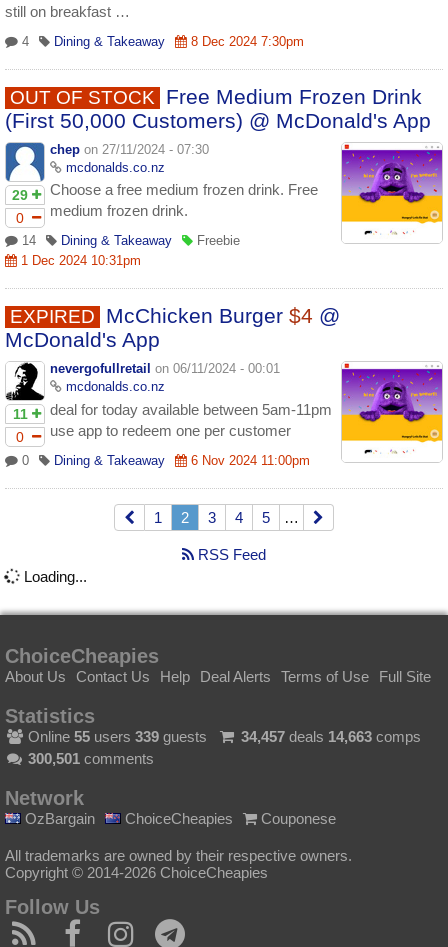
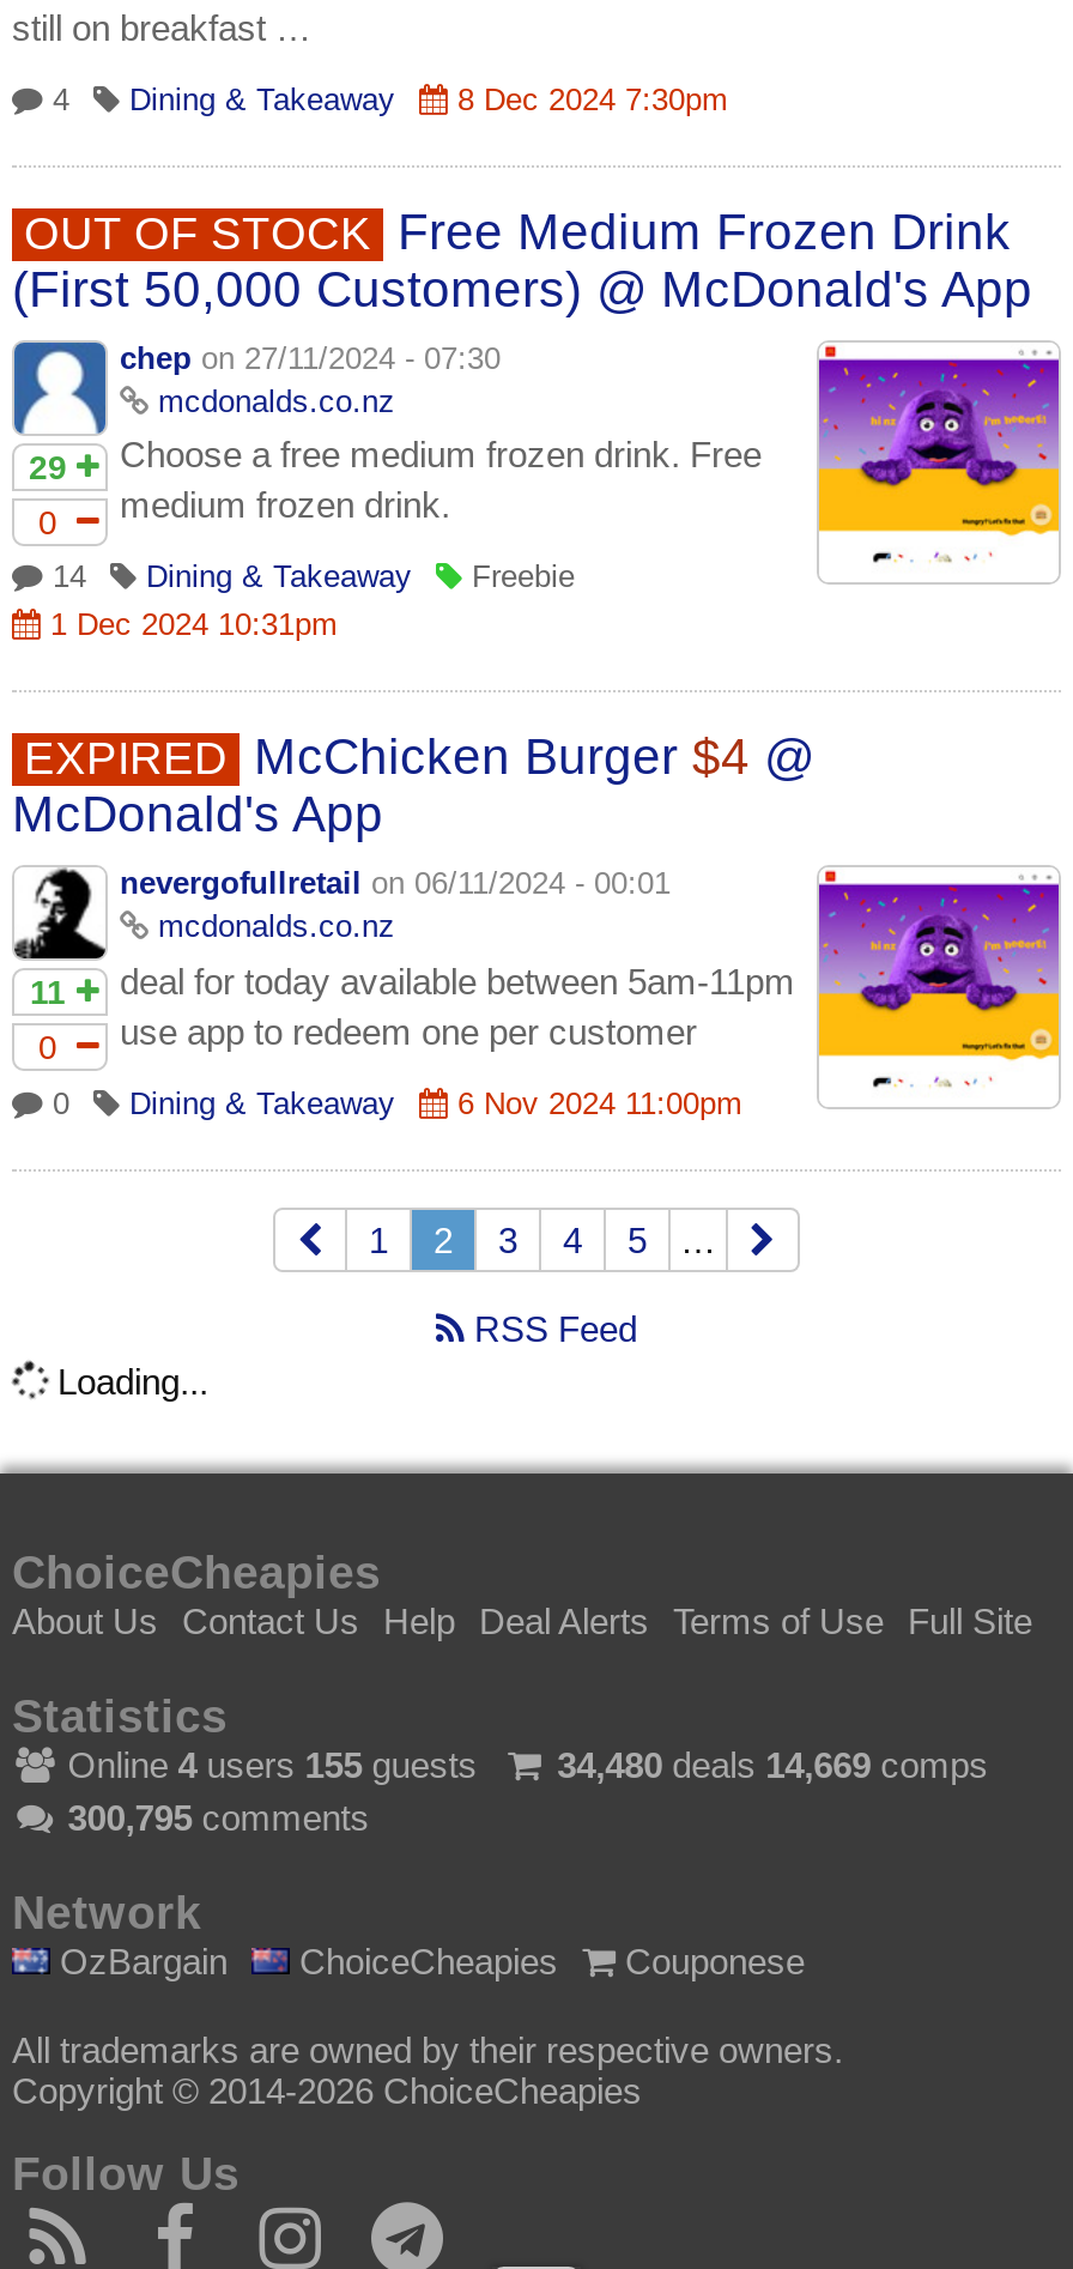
[24,727,207,744] Online 55 users 339 guests -> [58,1743,477,1784] Online 4 users 155 guests
[241,727,421,744] 34,457 deals 14,663 comps -> [557,1743,988,1784] 34,480 deals 14,669 comps
[28,749,154,766] 300,501 comments -> [68,1796,370,1837] 300,795 comments

